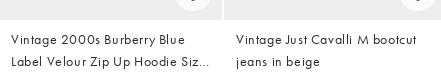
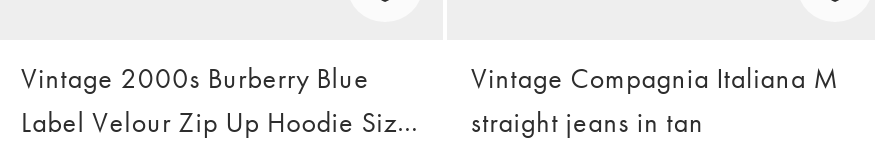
[236,29,417,69] Vintage Just Cavalli M bootcut | jeans in beige -> [471,59,839,139] Vintage Compagnia Italiana M | straight jeans in tan

